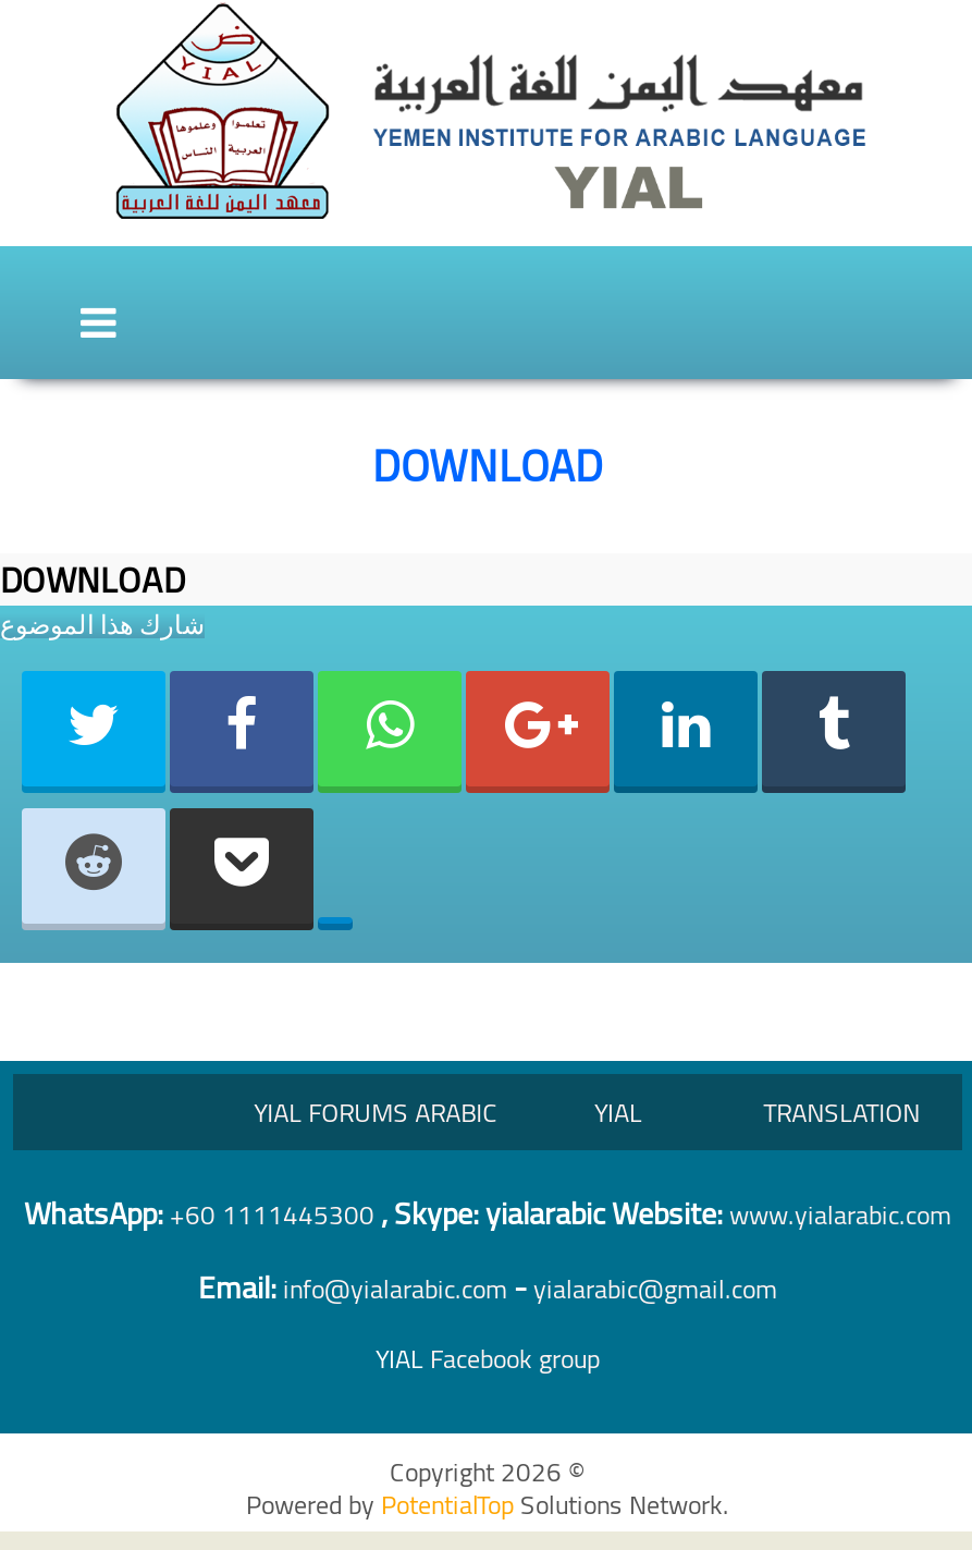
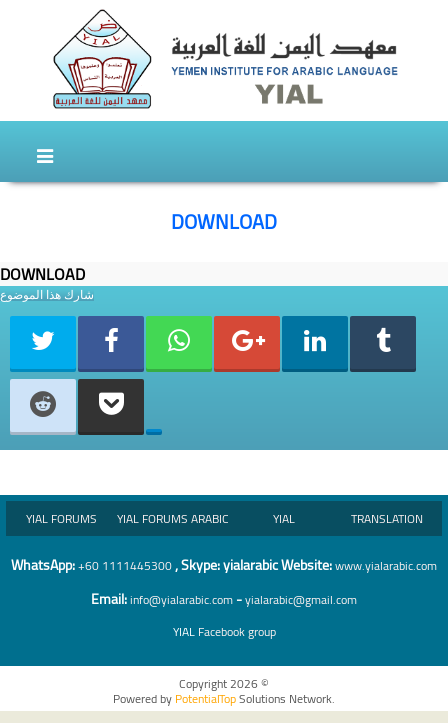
none -> [26,507,97,530] YIAL FORUMS

